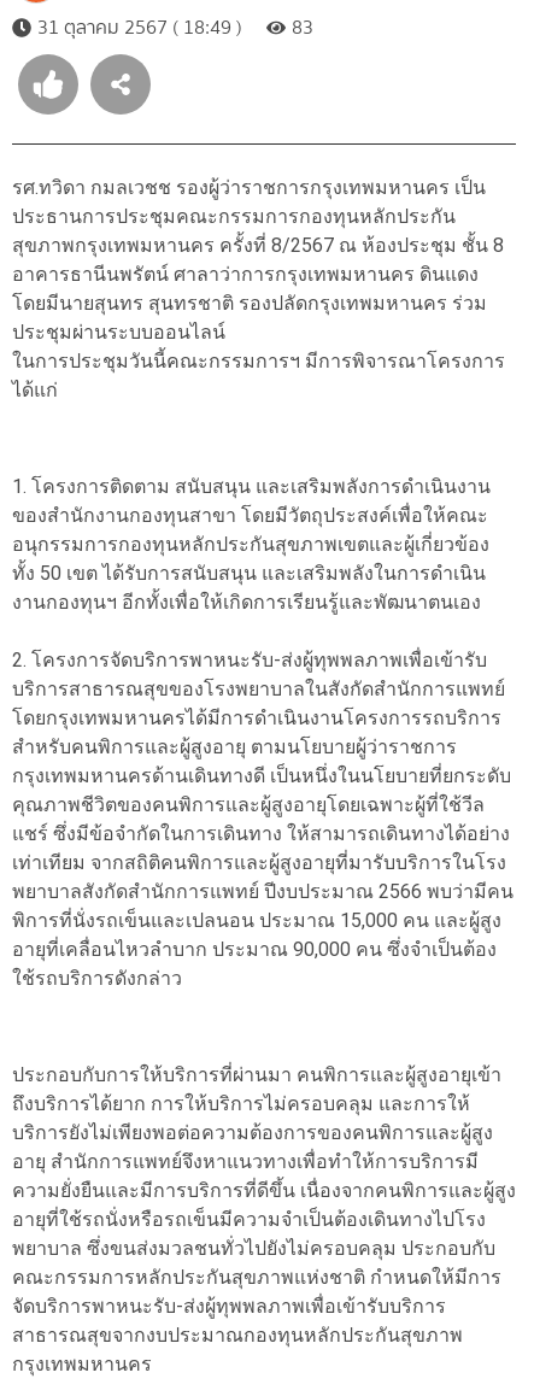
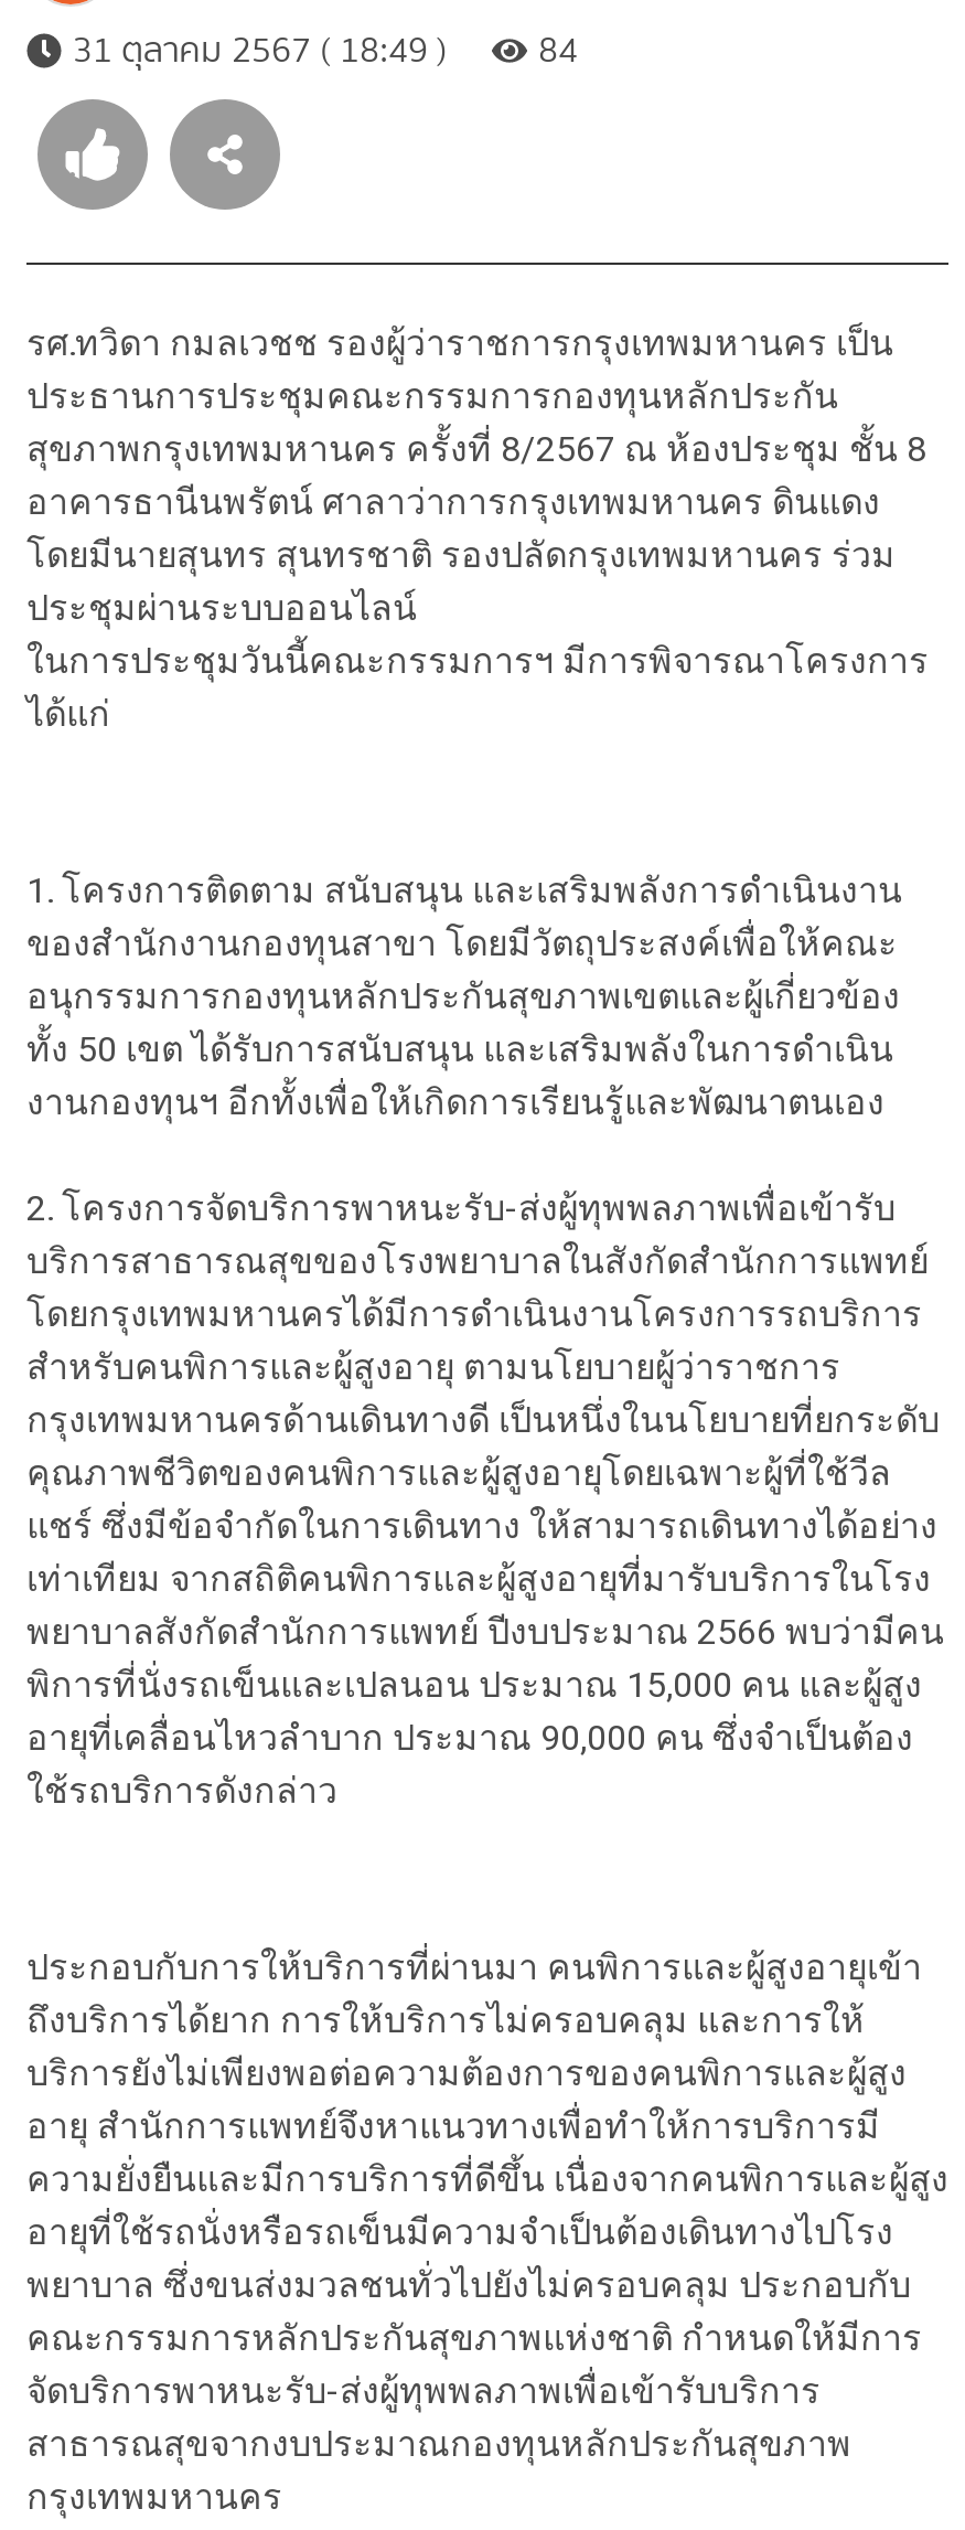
[37,13,313,41] 31 ตุลาคม 2567 ( 18:49 ) 83 -> [73,24,578,75] 31 ตุลาคม 2567 ( 18:49 ) 84

